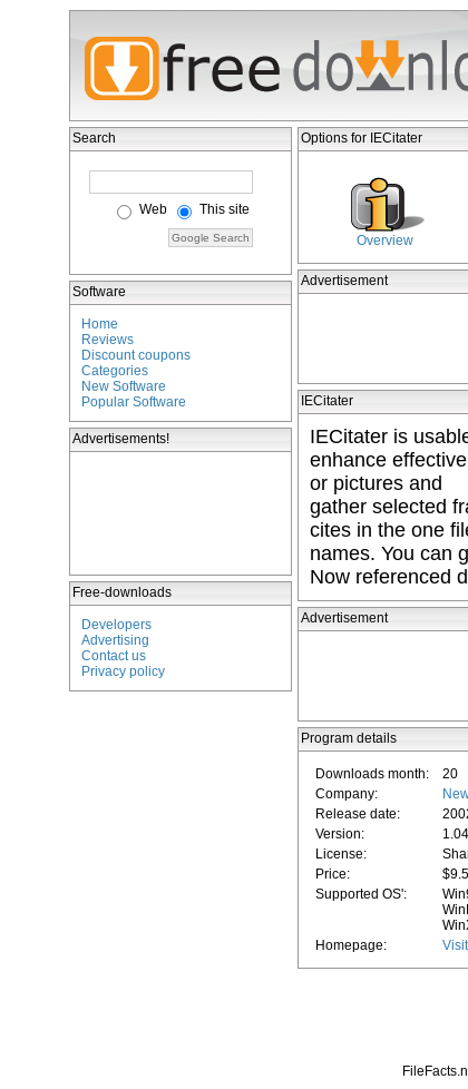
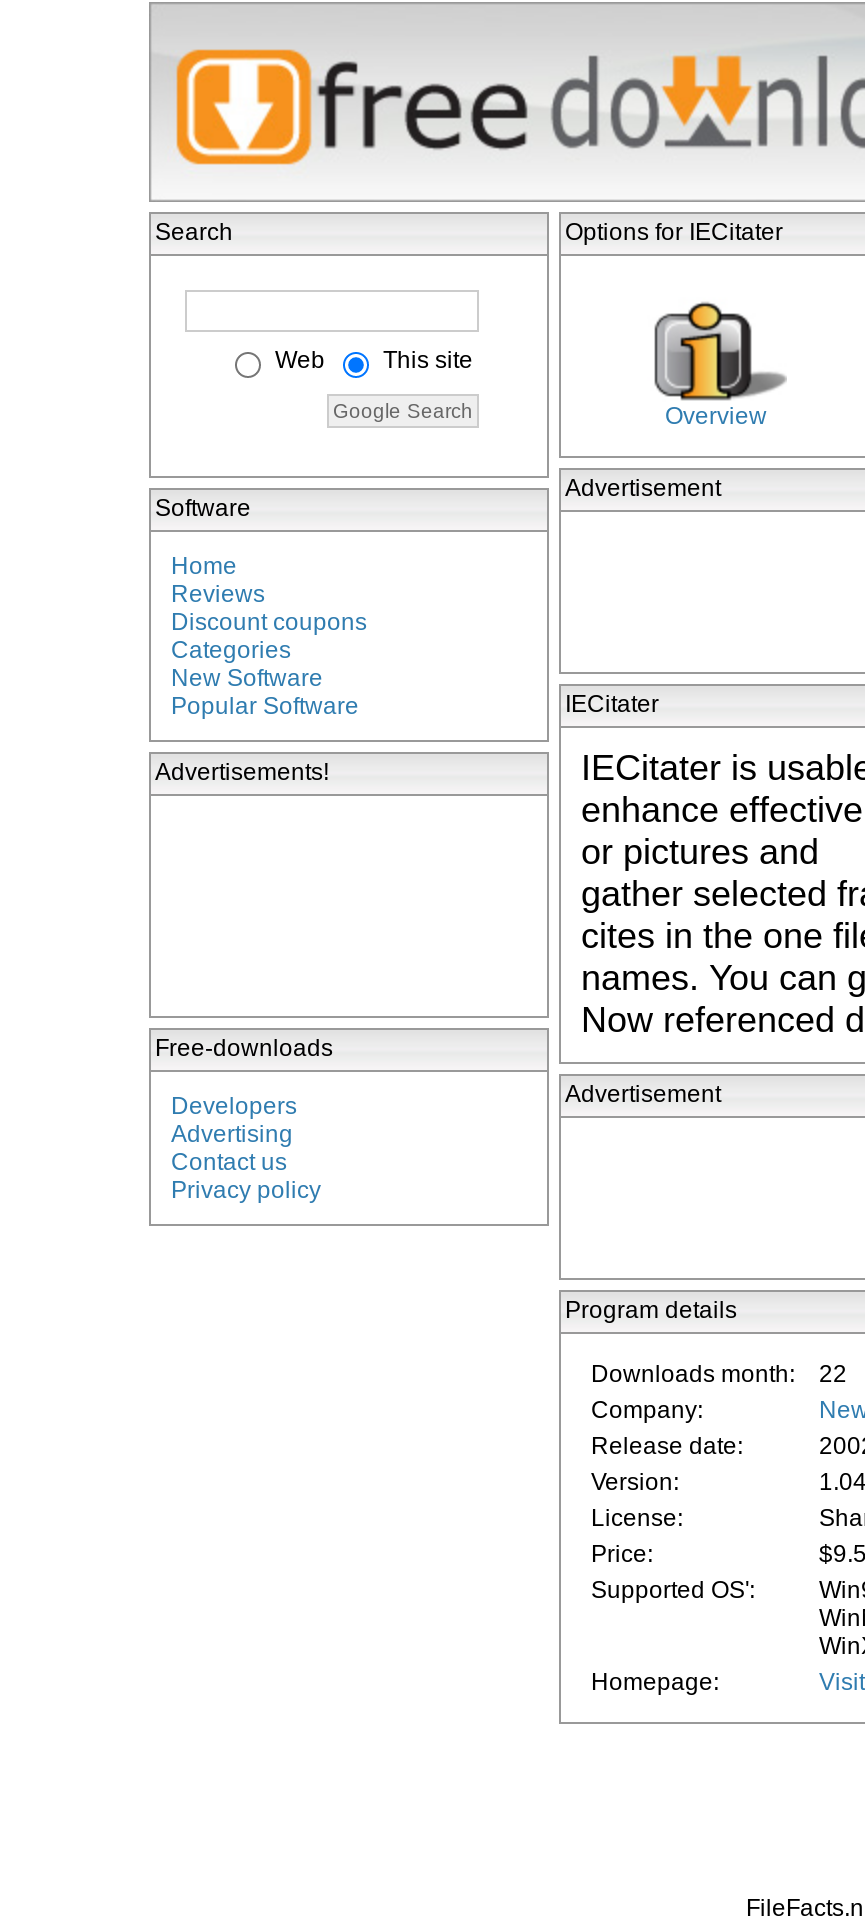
[315,766,458,782] Downloads month: 20 -> [591,1360,847,1388] Downloads month: 22

